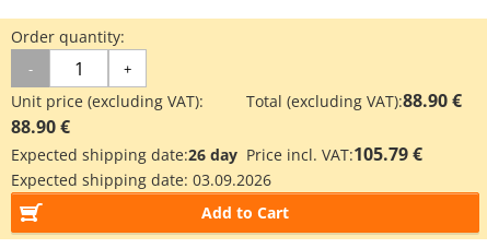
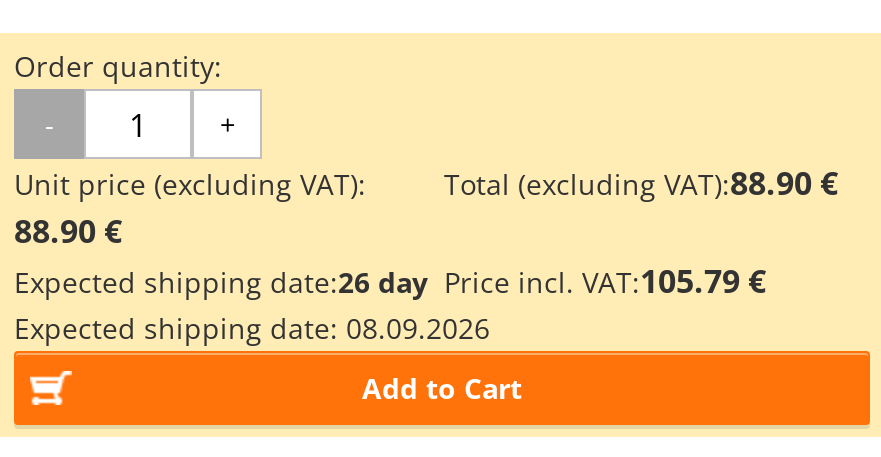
[11,169,271,190] Expected shipping date: 03.09.2026 -> [14,309,490,347] Expected shipping date: 08.09.2026

